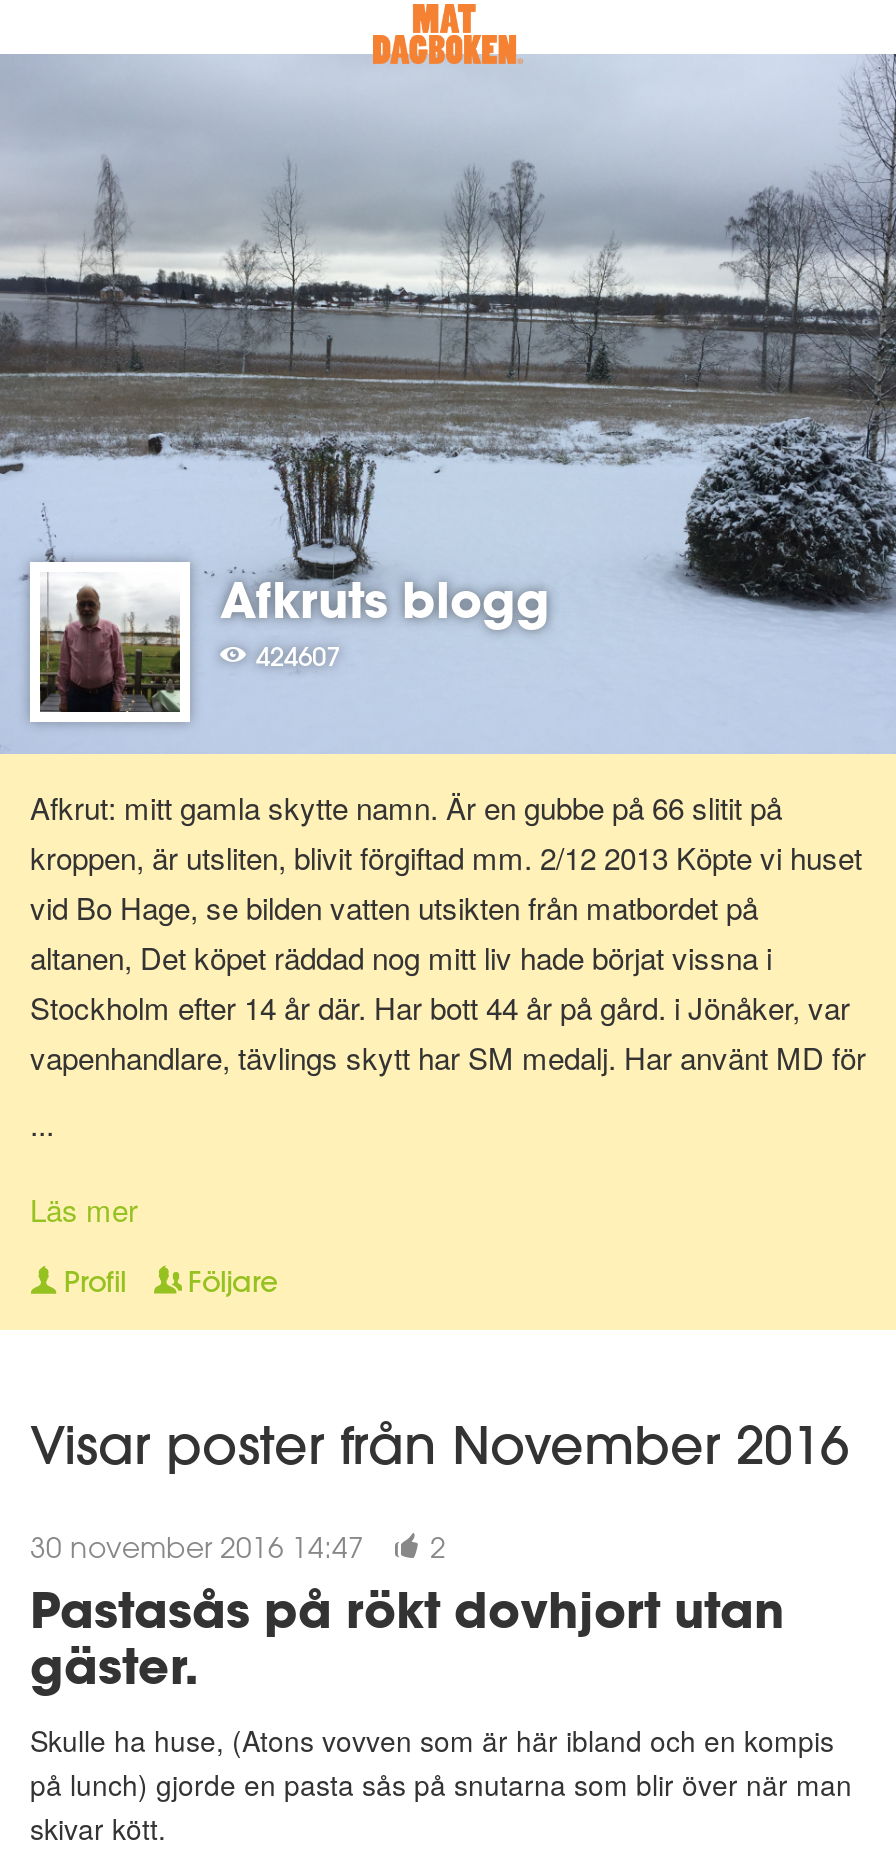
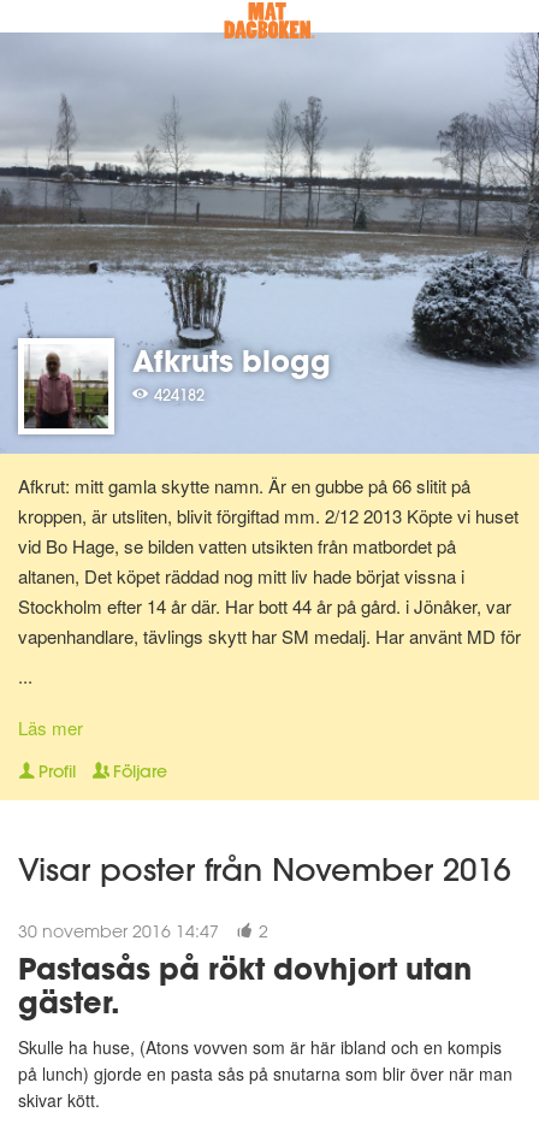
[256,638,340,672] 424607 -> [154,384,205,404] 424182

